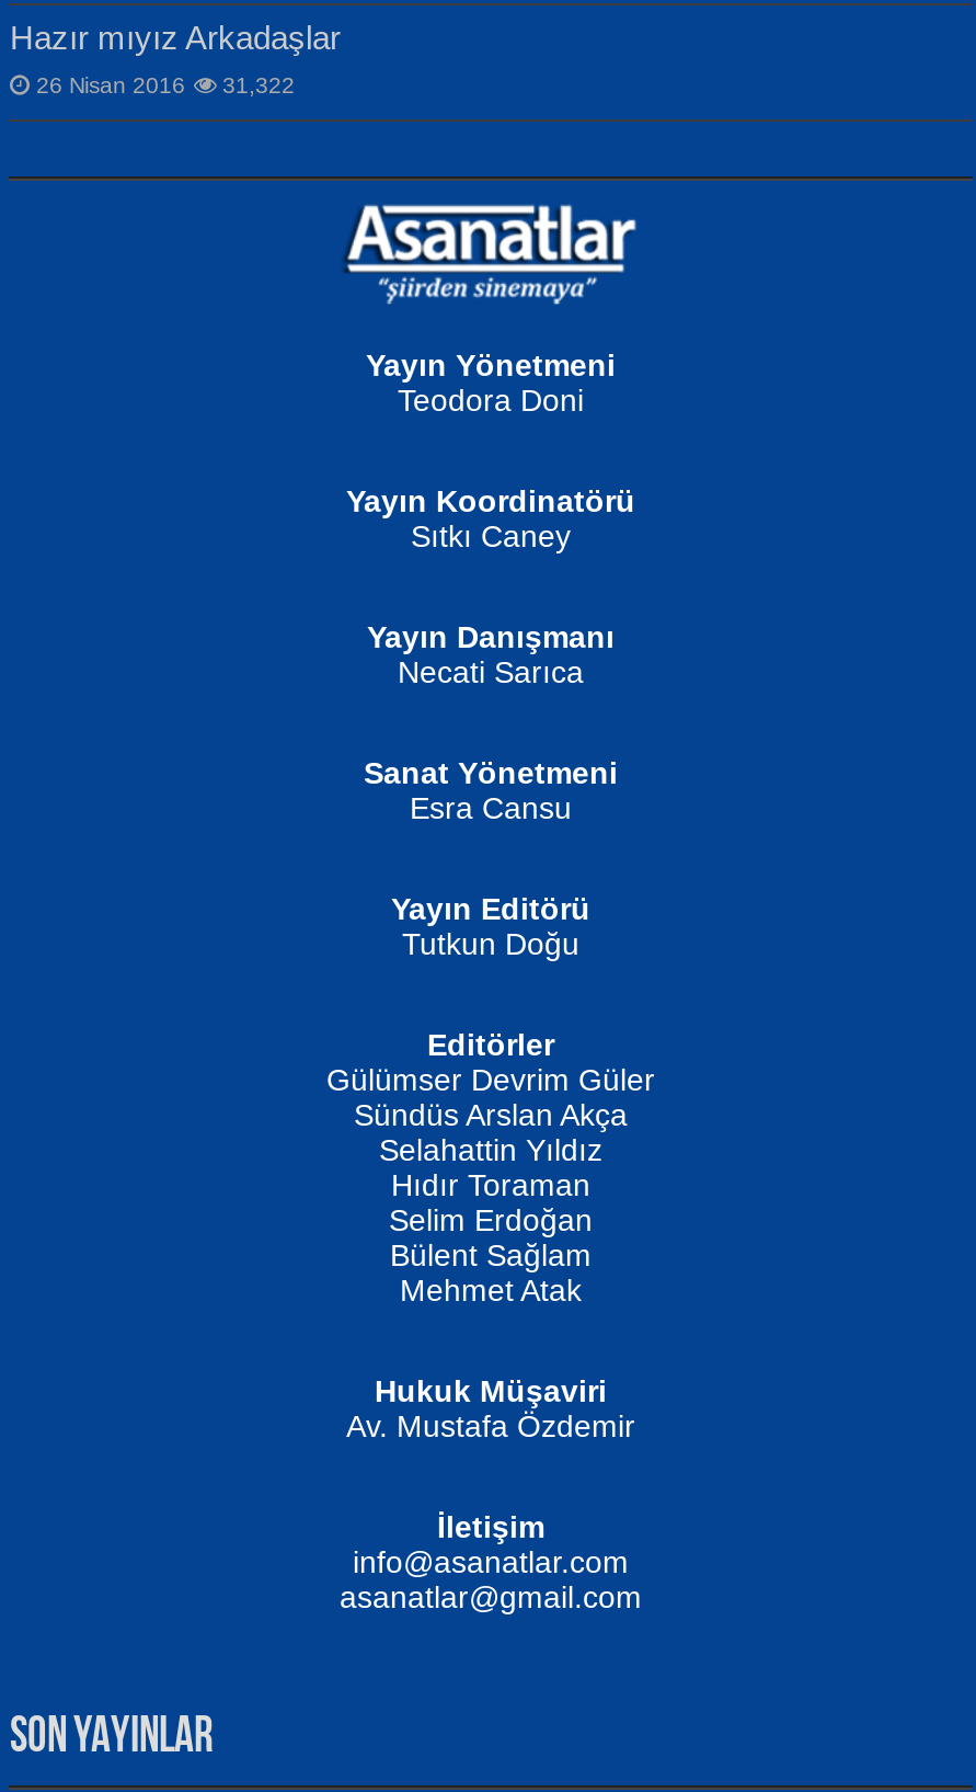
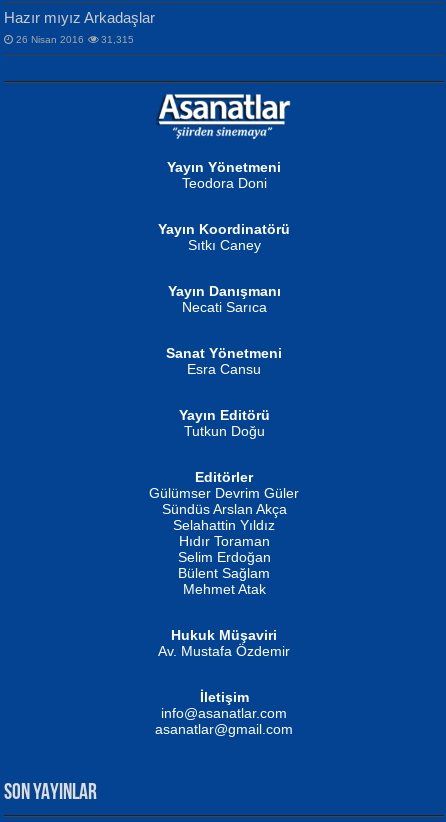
[36,73,295,98] 26 Nisan 2016 31,322 -> [16,34,134,45] 26 Nisan 2016 31,315

